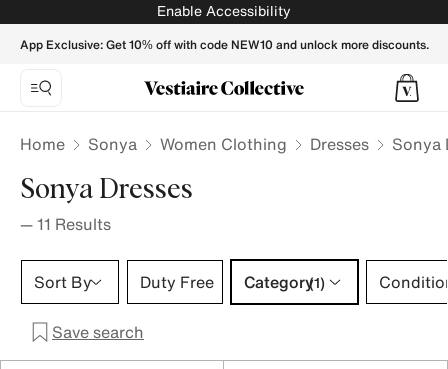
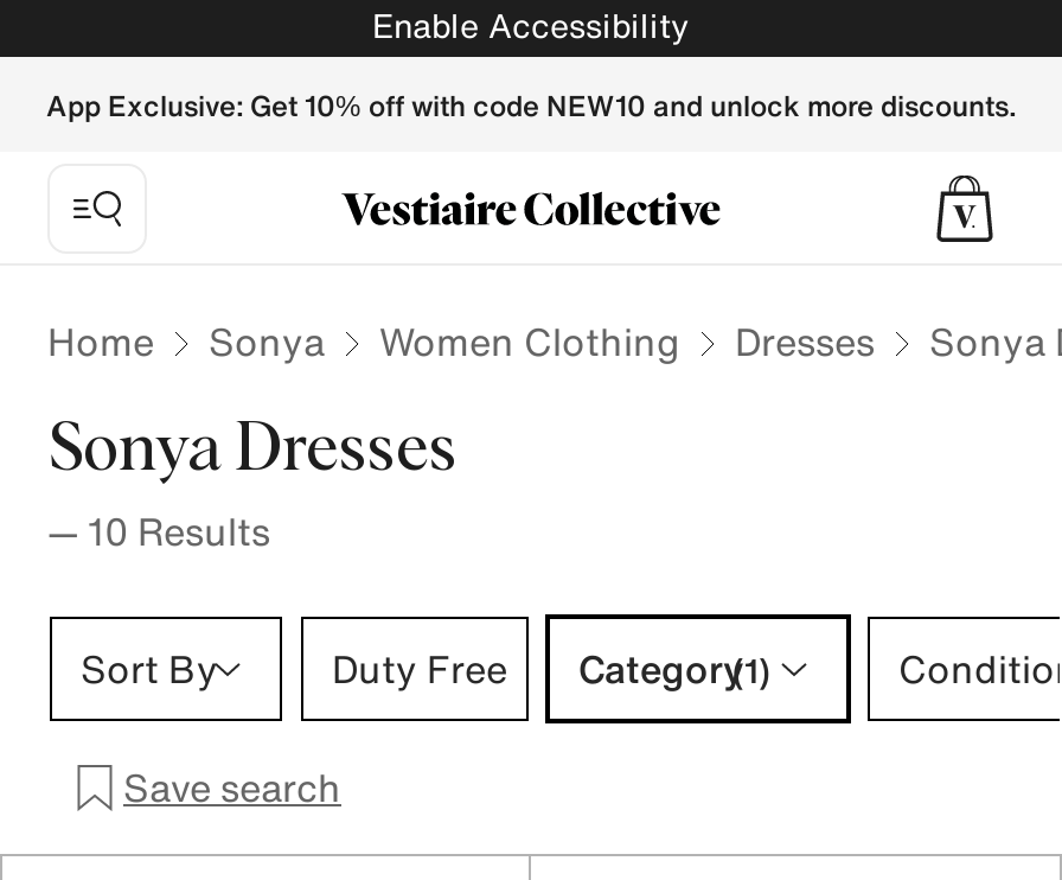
[20,212,111,236] — 11 Results -> [47,503,270,560] — 10 Results

